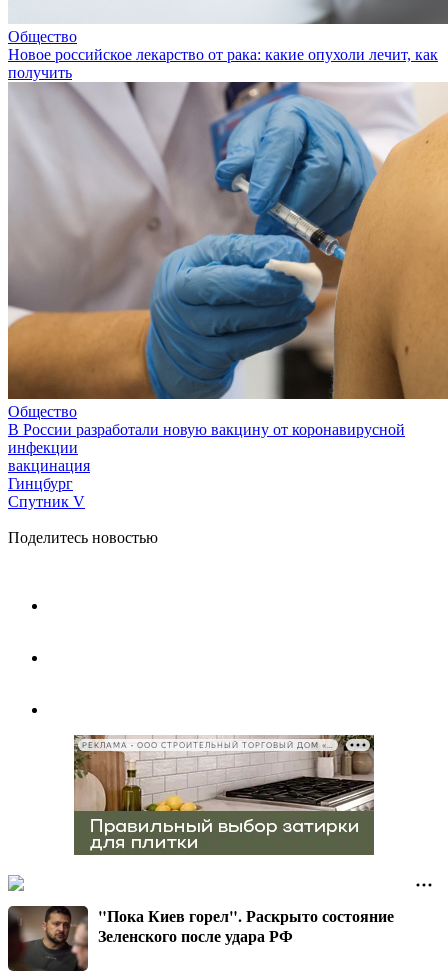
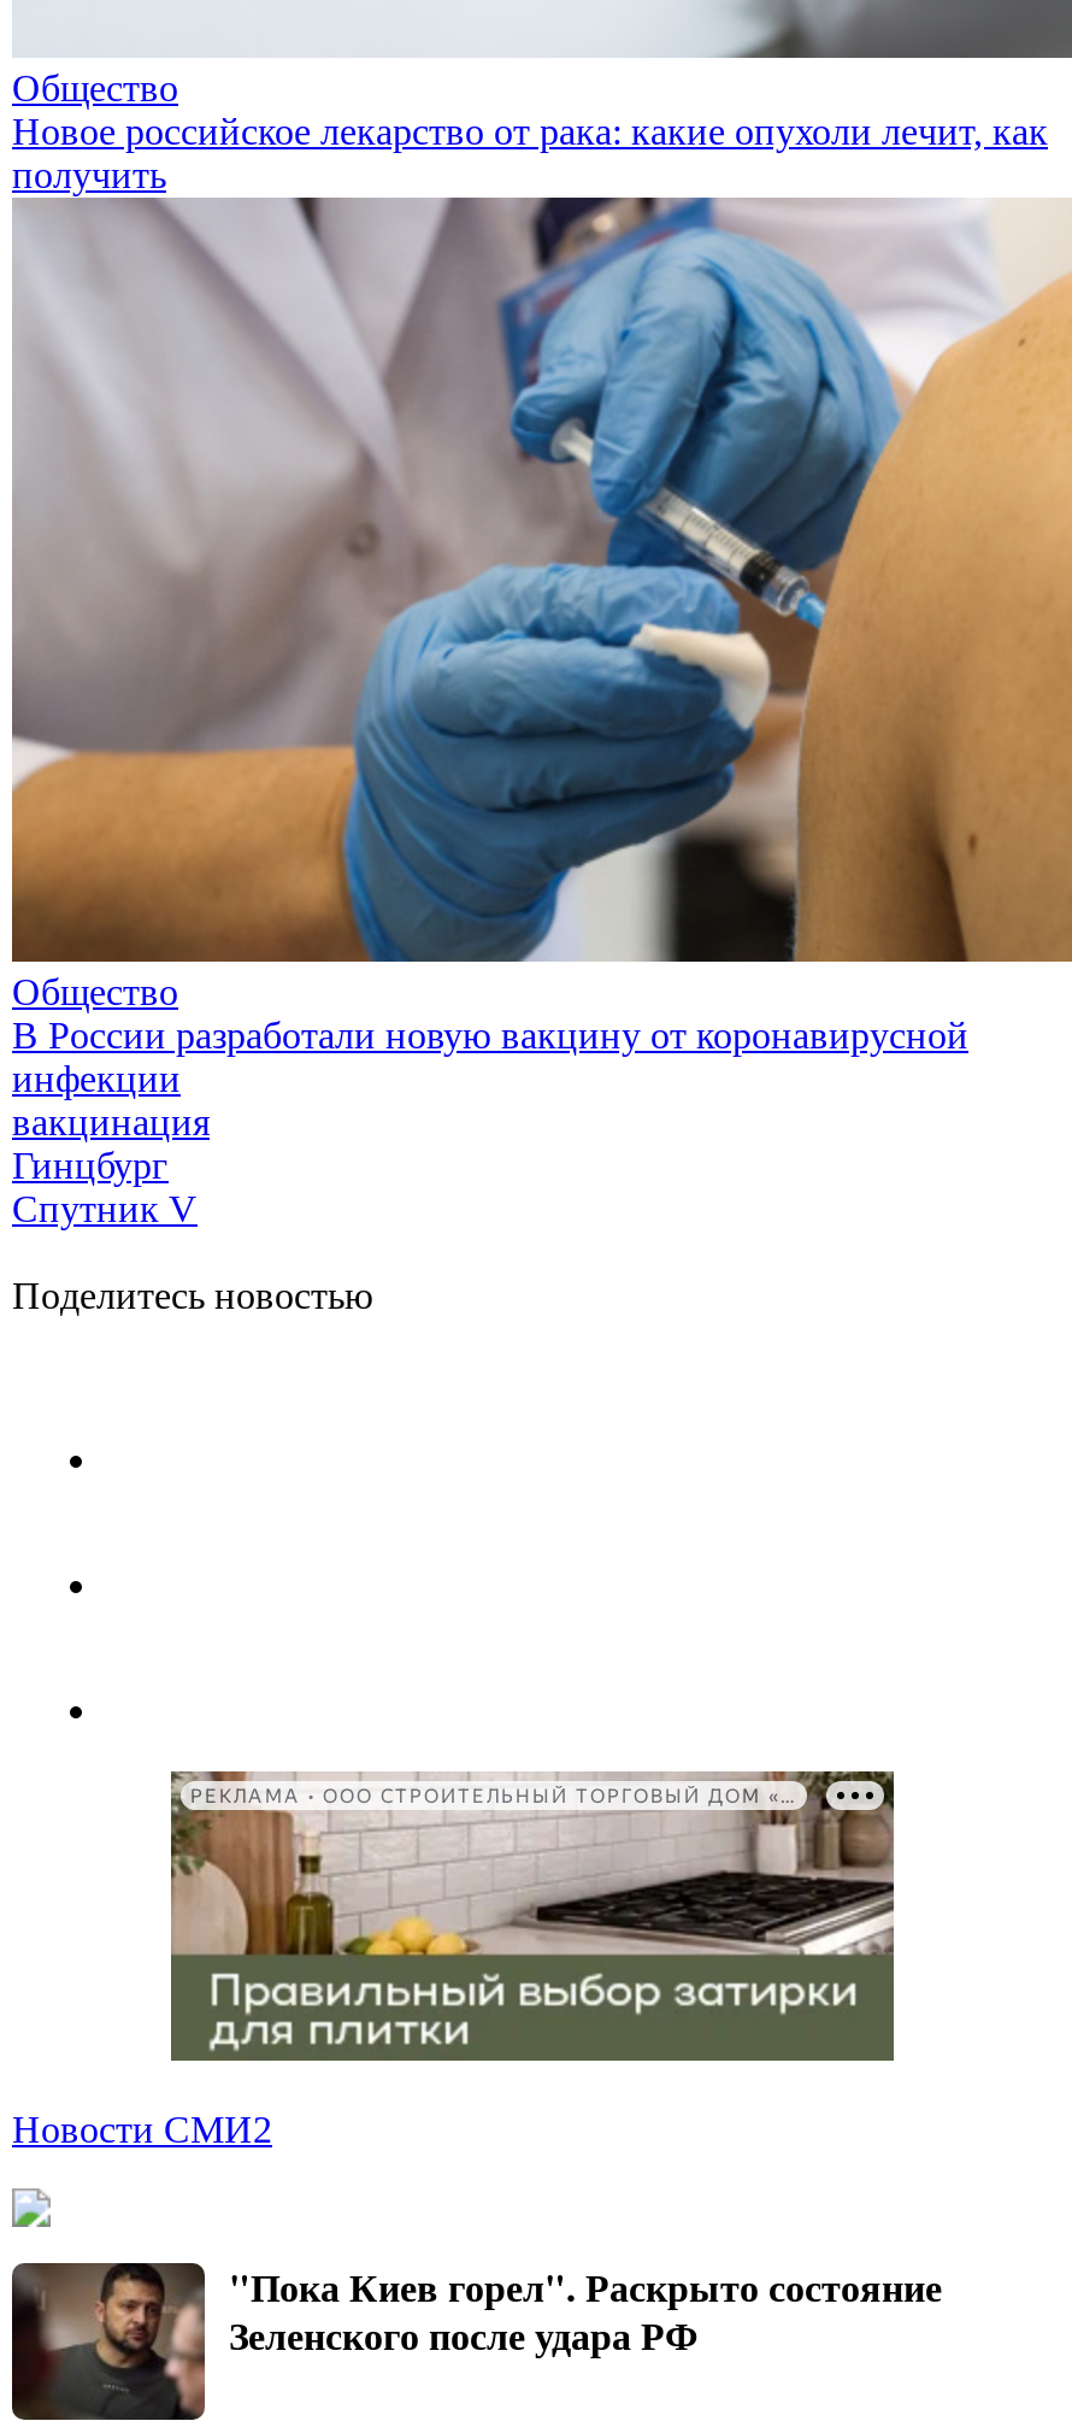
none -> [12,2110,272,2151] Новости СМИ2

